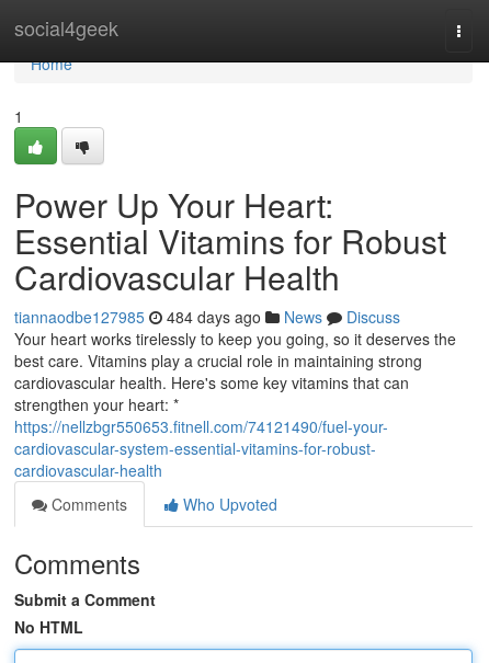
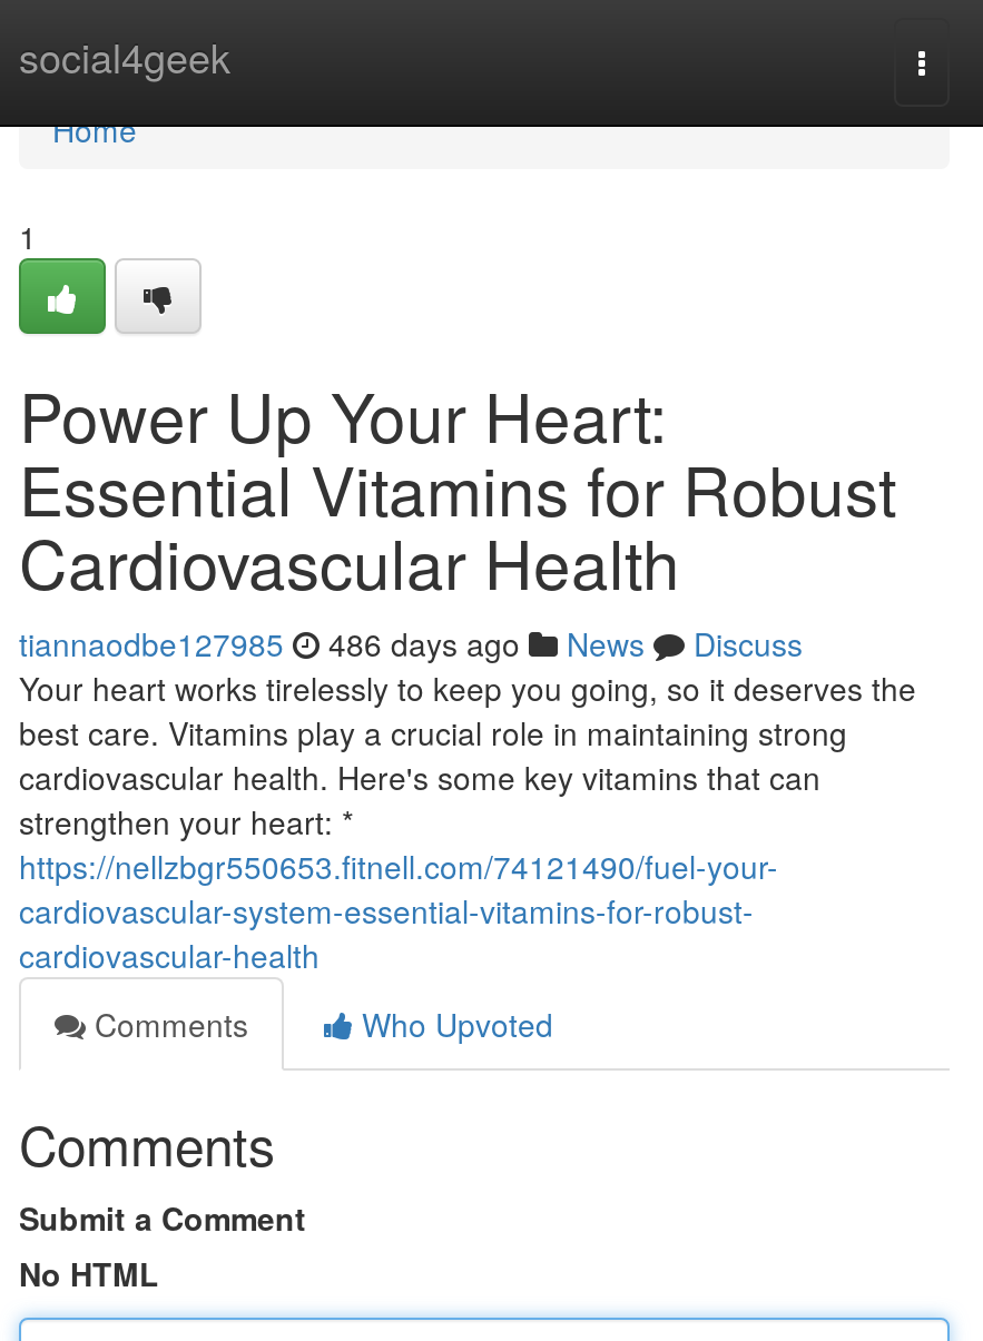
[14,306,400,328] tiannaodbe127985 484 days ago News Discuss -> [19,621,803,665] tiannaodbe127985 486 days ago News Discuss

